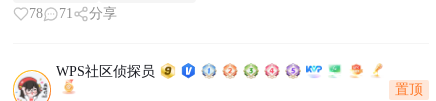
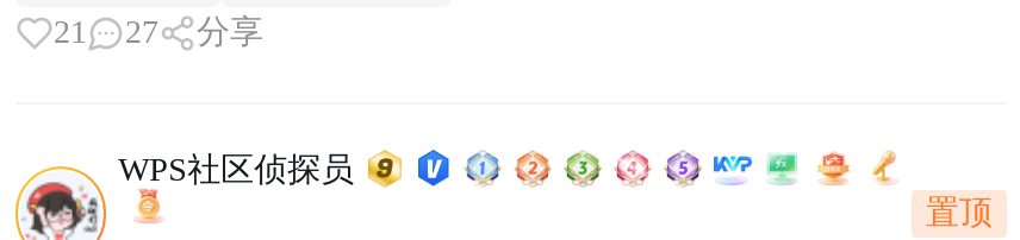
[29,6,43,21] 78 -> [54,15,87,51] 21
[59,6,73,21] 71 -> [125,15,158,51] 27

